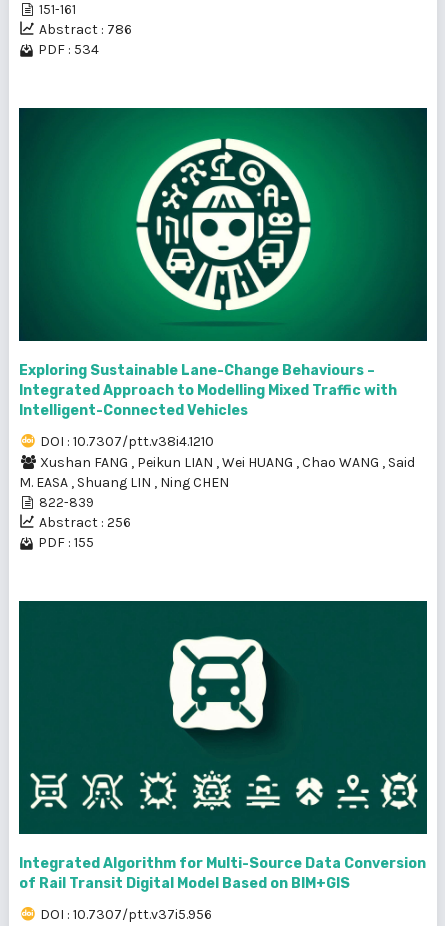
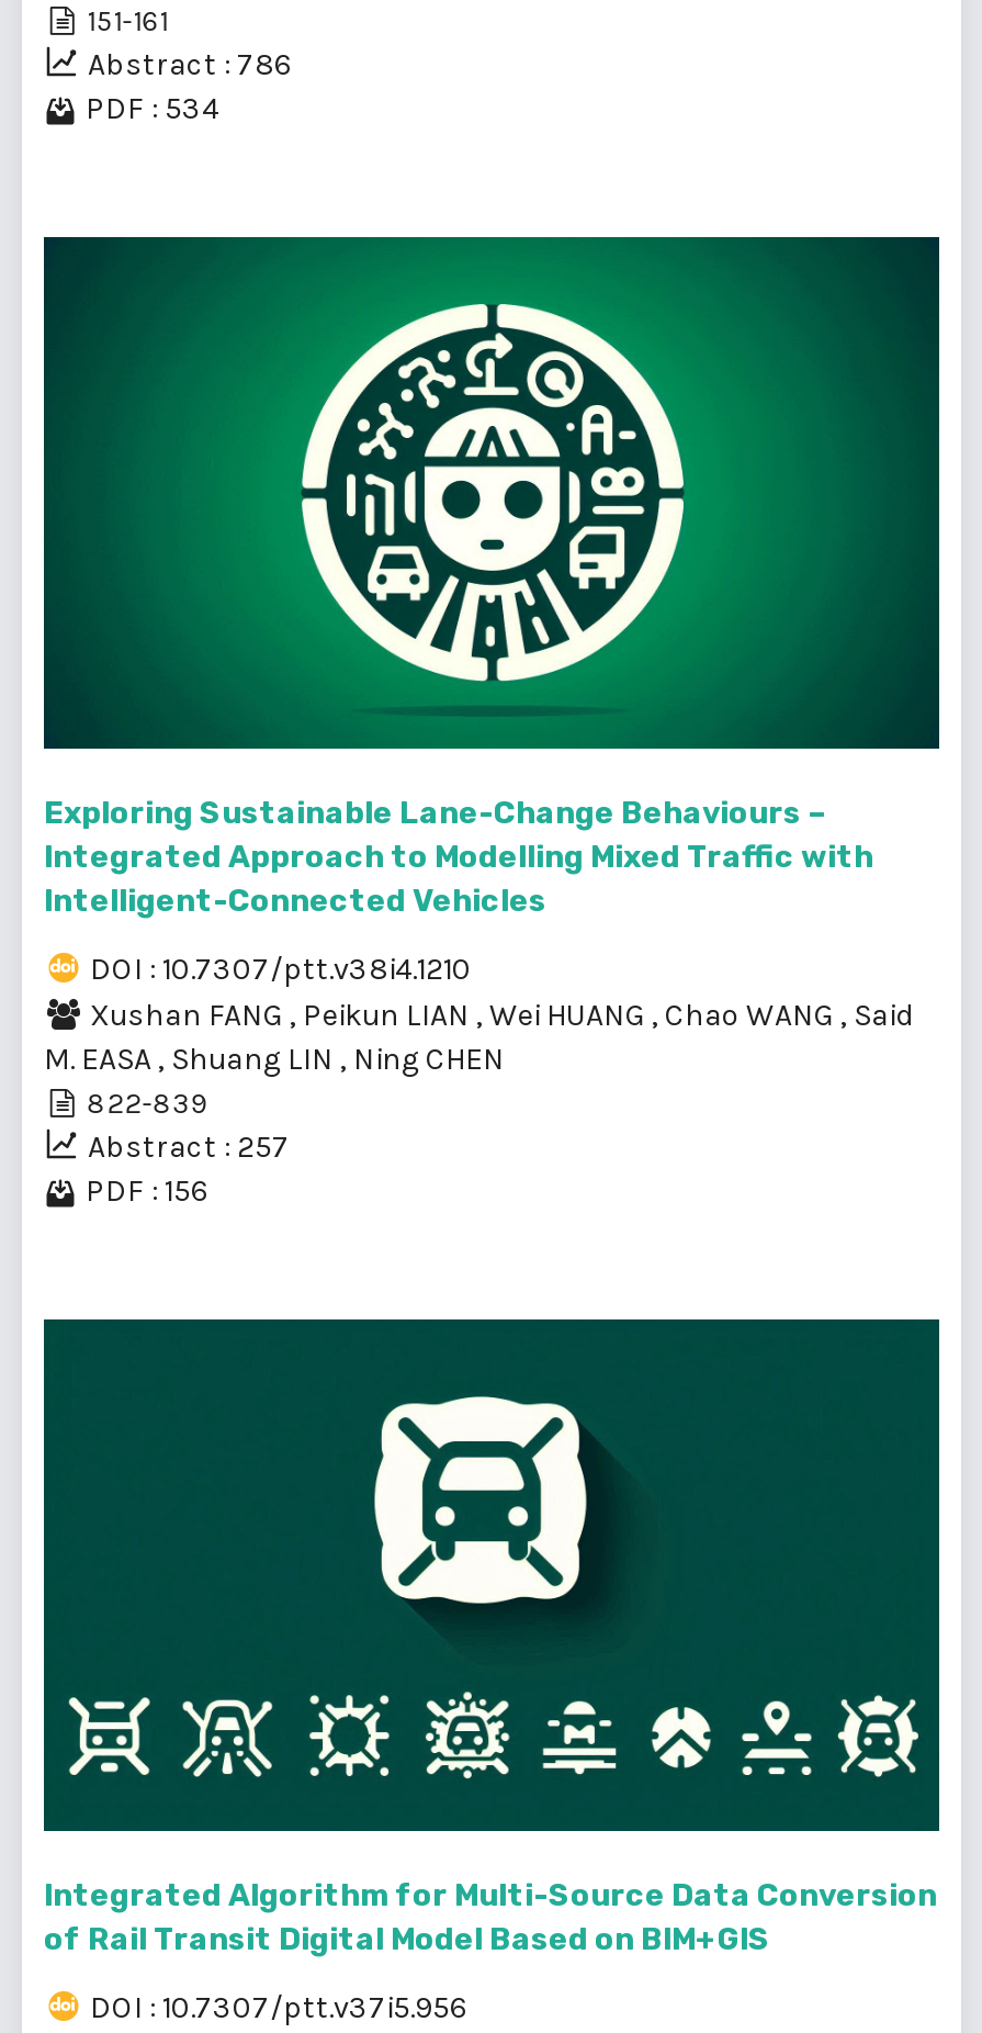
[39,514,131,531] Abstract : 256 -> [88,1129,290,1166] Abstract : 257
[38,534,94,551] PDF : 155 -> [86,1173,208,1210] PDF : 156

